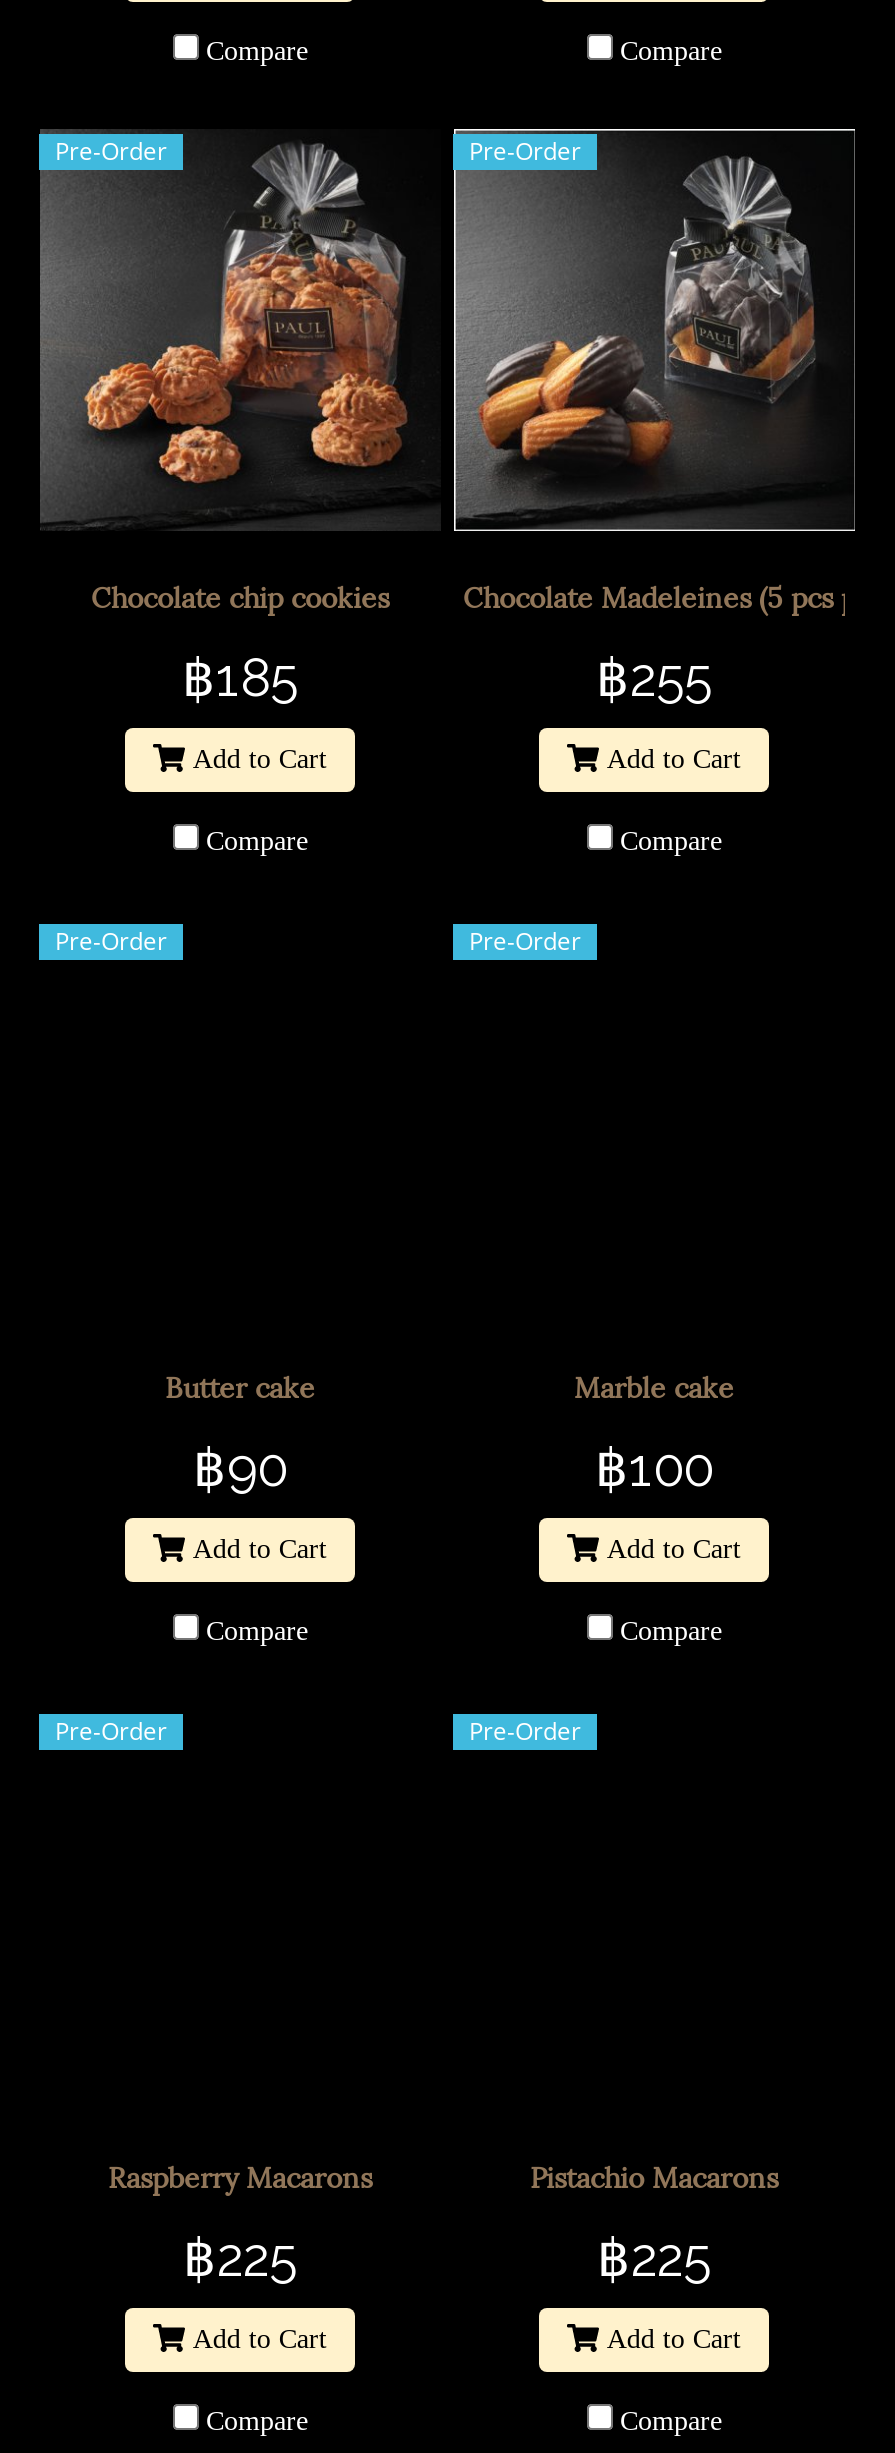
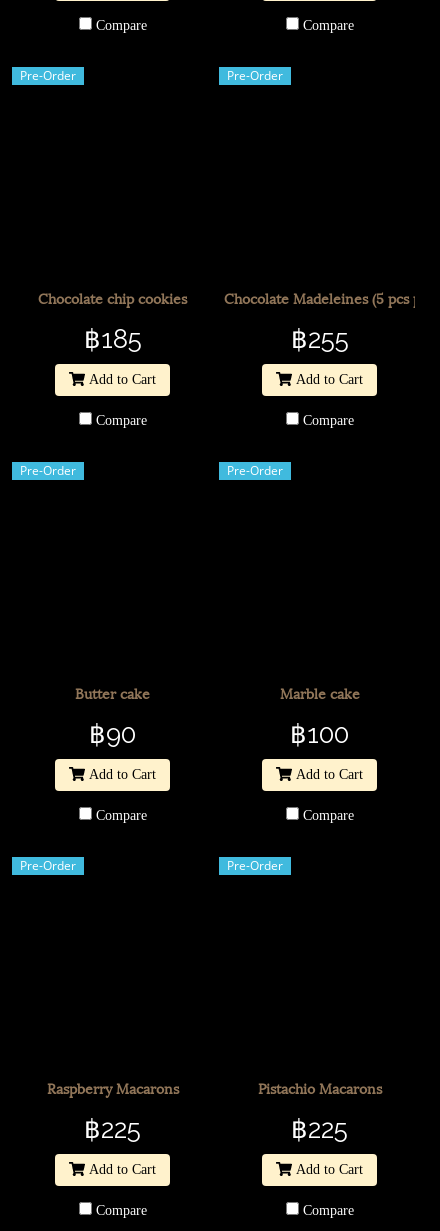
[39,130,437,530] [image] -> none
[451,126,855,534] [image] -> none

